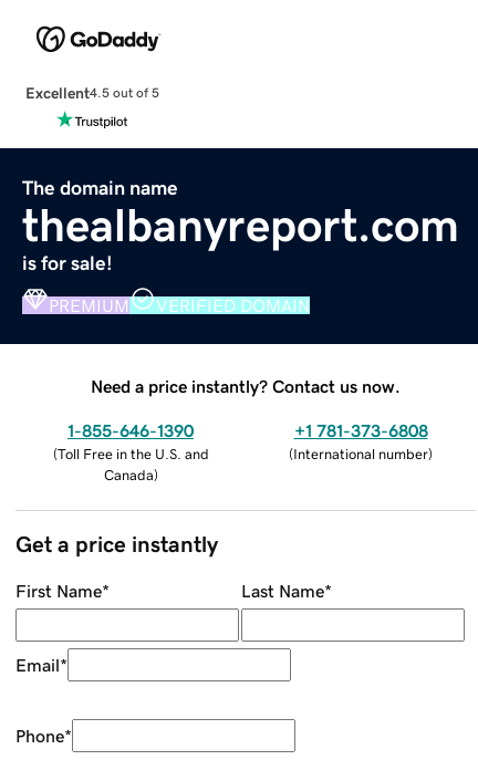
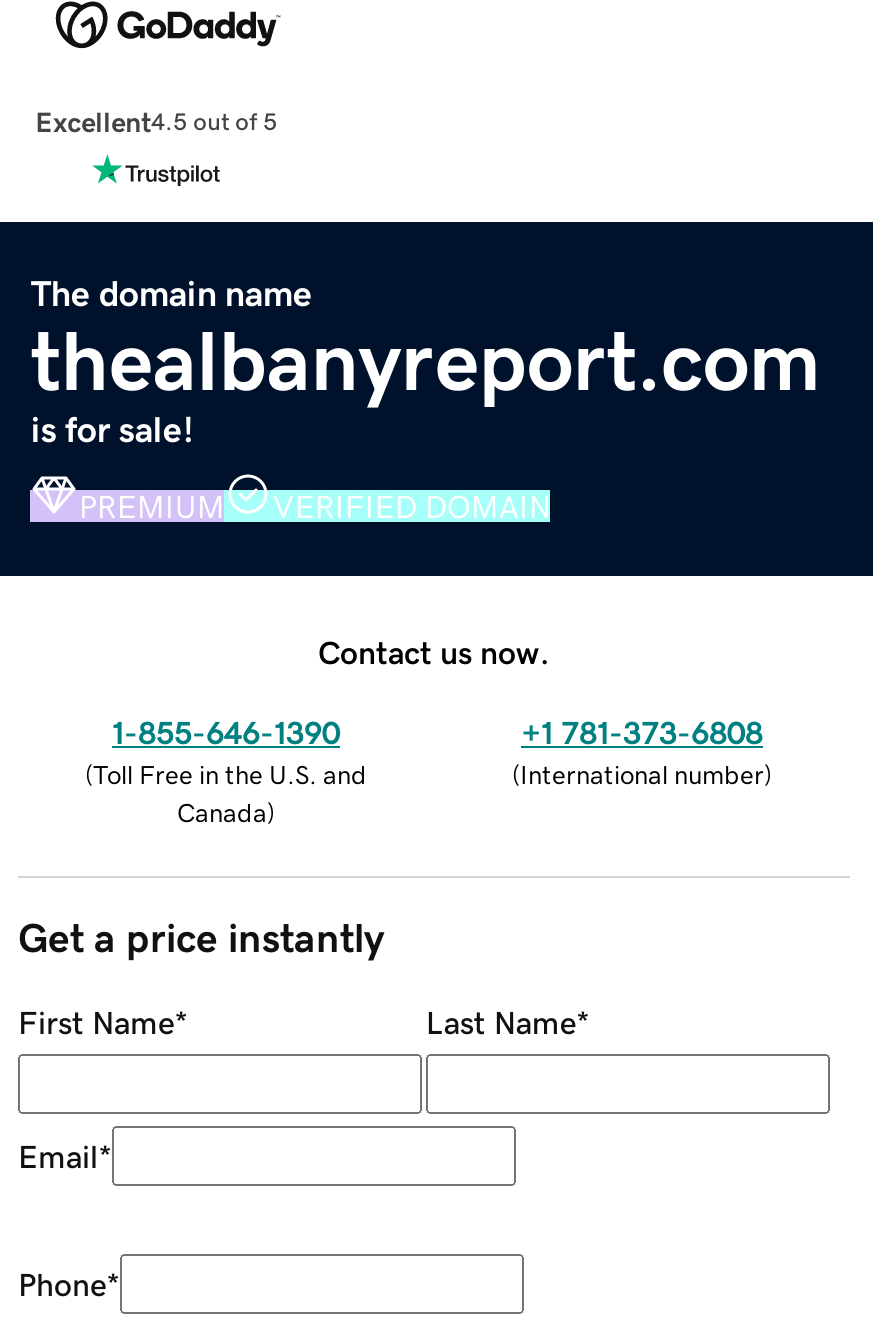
[91,377,401,394] Need a price instantly? Contact us now. -> [318,635,550,667] Contact us now.

